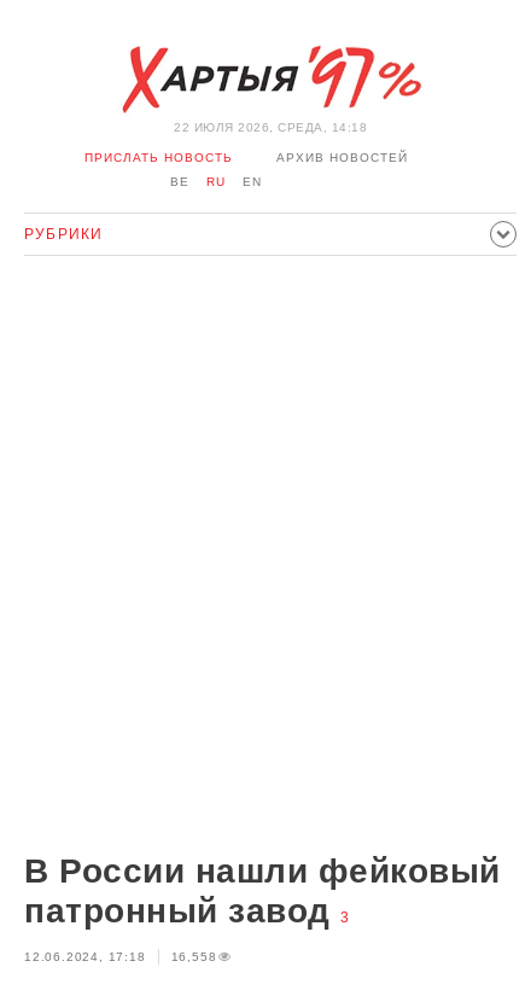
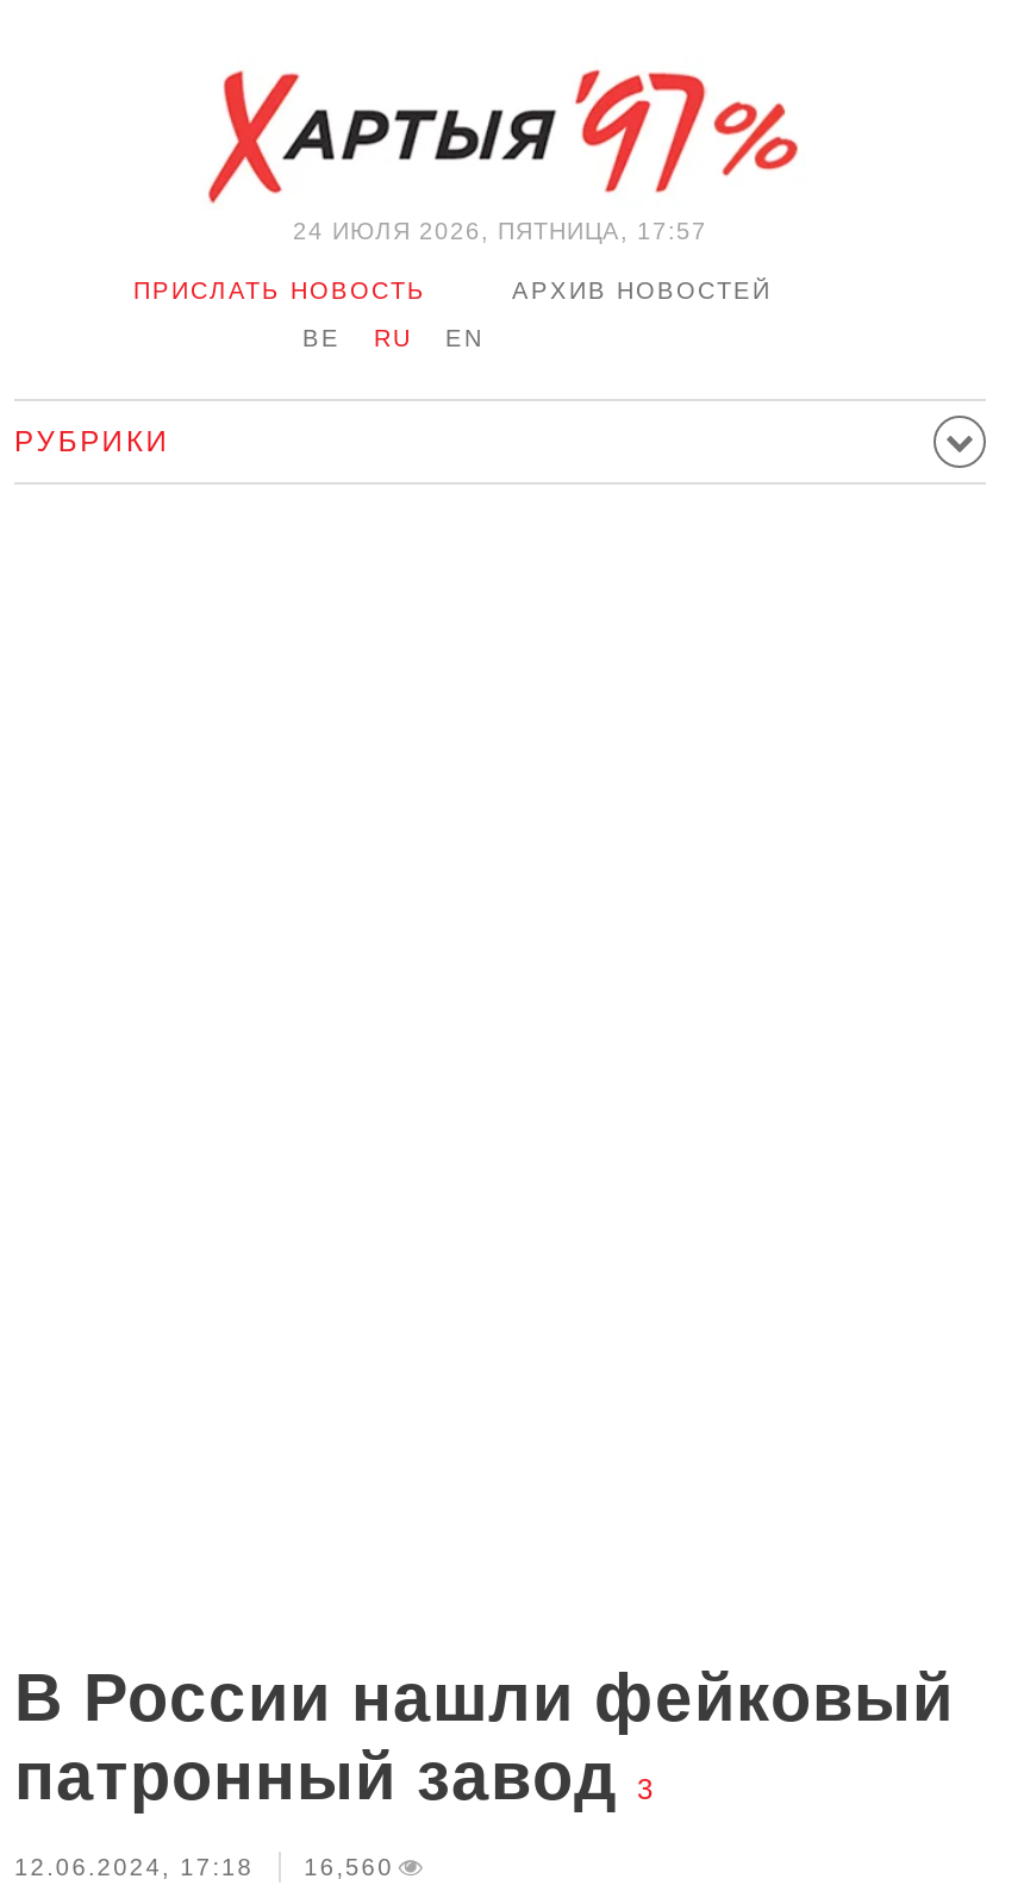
[174,121,367,134] 22 ИЮЛЯ 2026, СРЕДА, 14:18 -> [293,218,707,244] 24 ИЮЛЯ 2026, ПЯТНИЦА, 17:57
[24,950,217,963] 12.06.2024, 17:18 16,558 -> [14,1854,394,1880] 12.06.2024, 17:18 16,560

